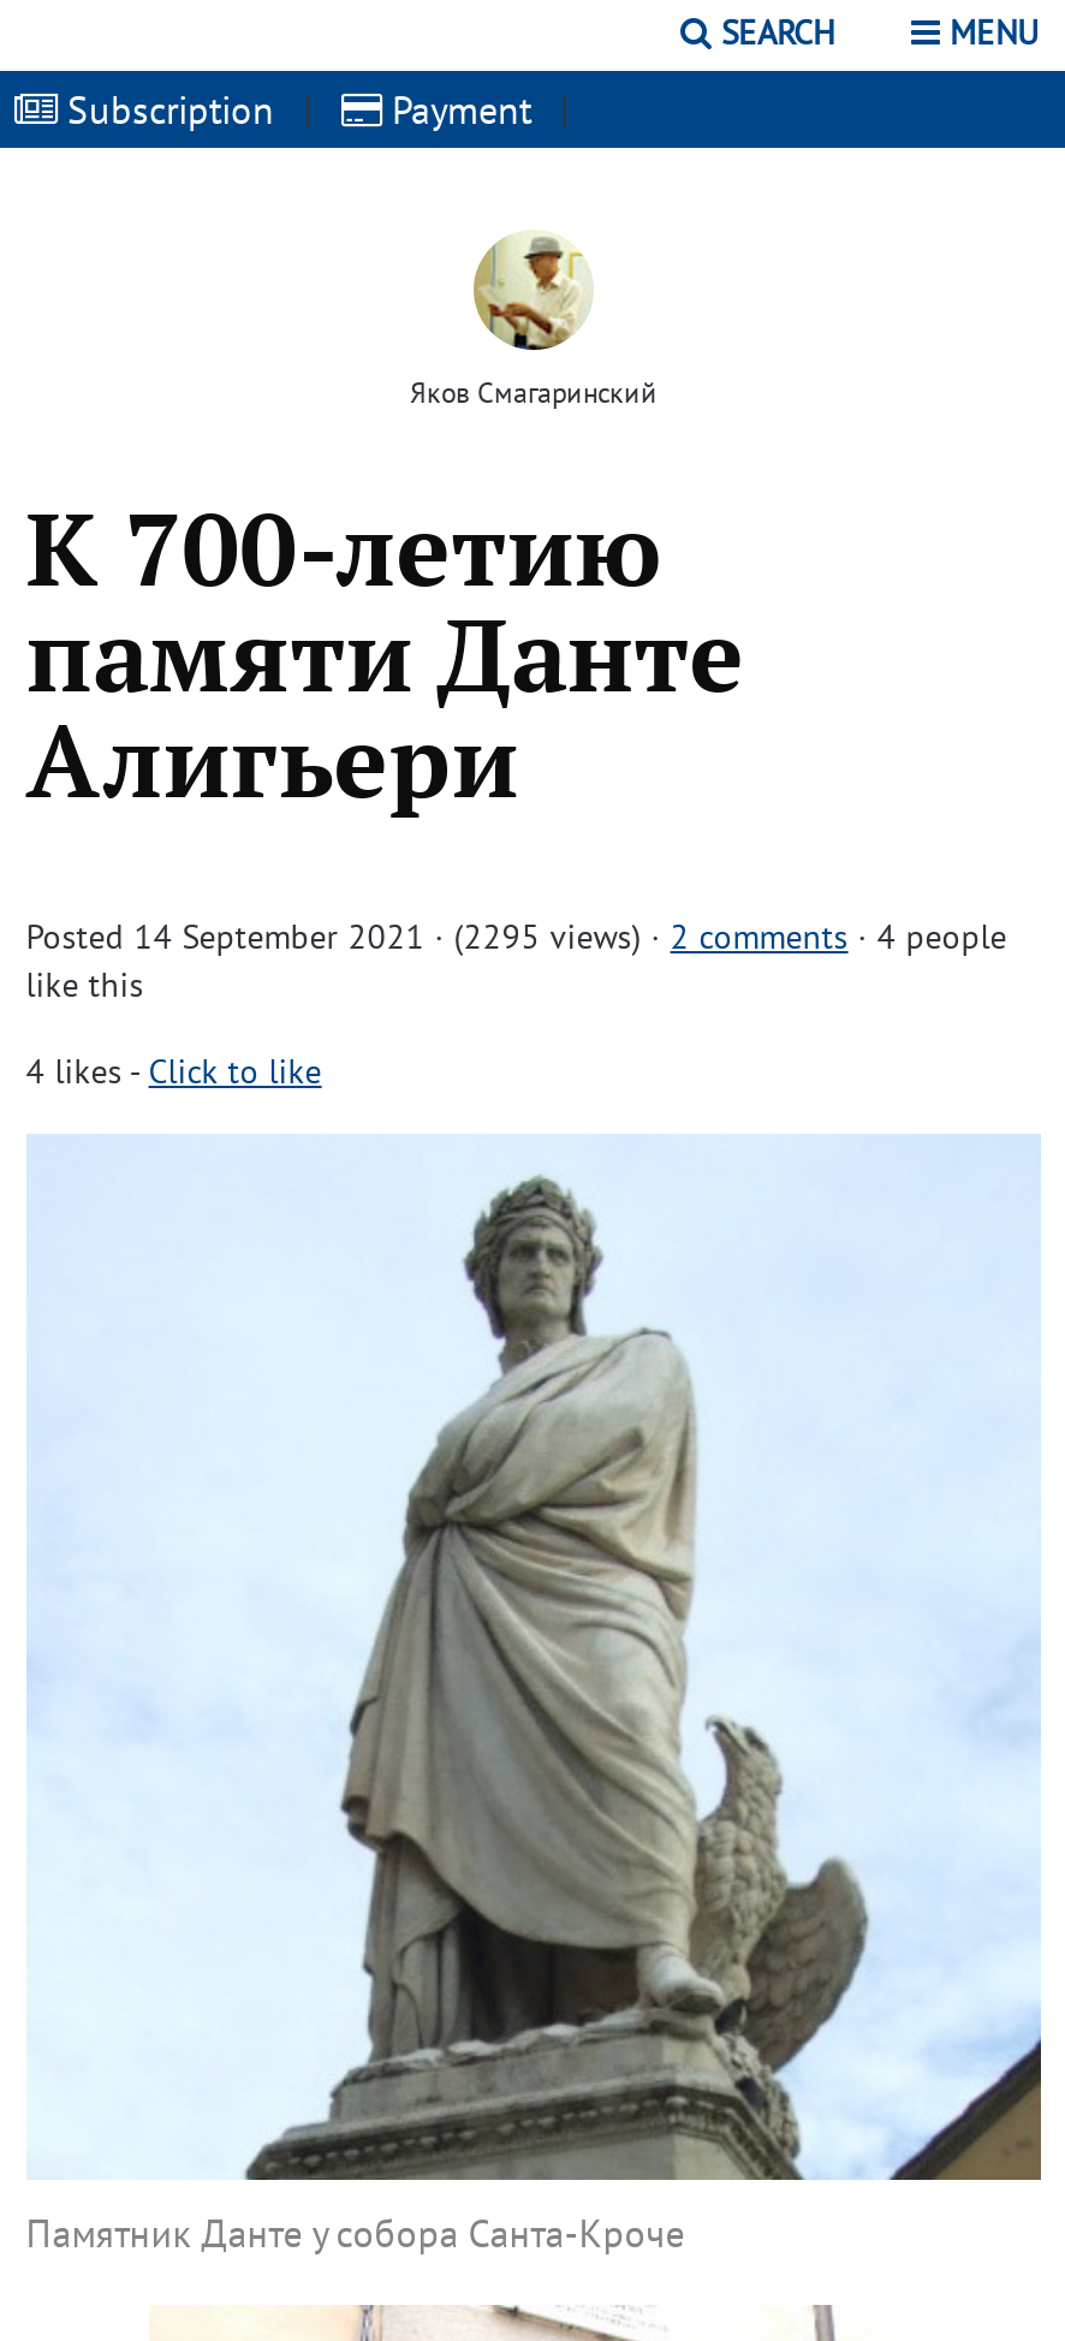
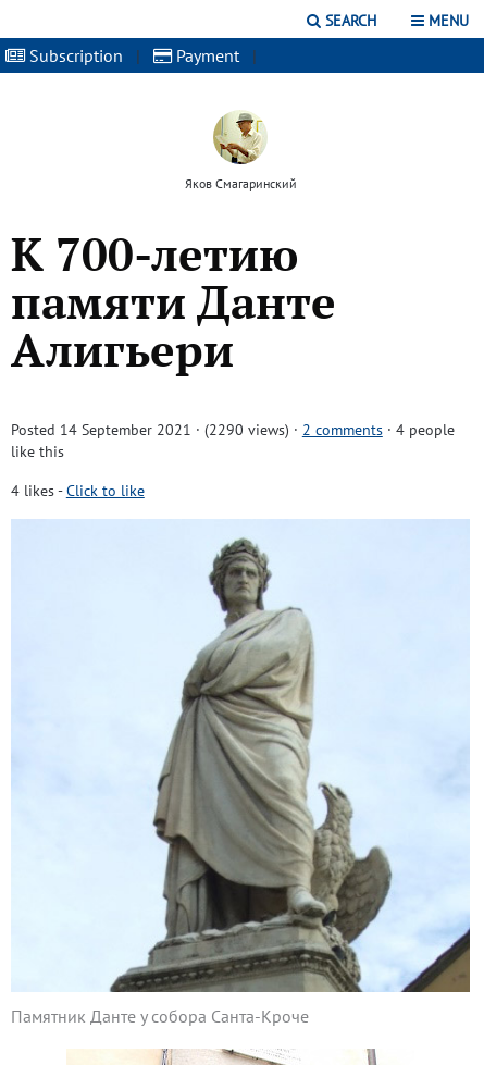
[26,915,1007,958] Posted 14 September 2021 · (2295 views) · 2 comments · 4 people -> [11,420,454,439] Posted 14 September 2021 · (2290 views) · 2 comments · 4 people

